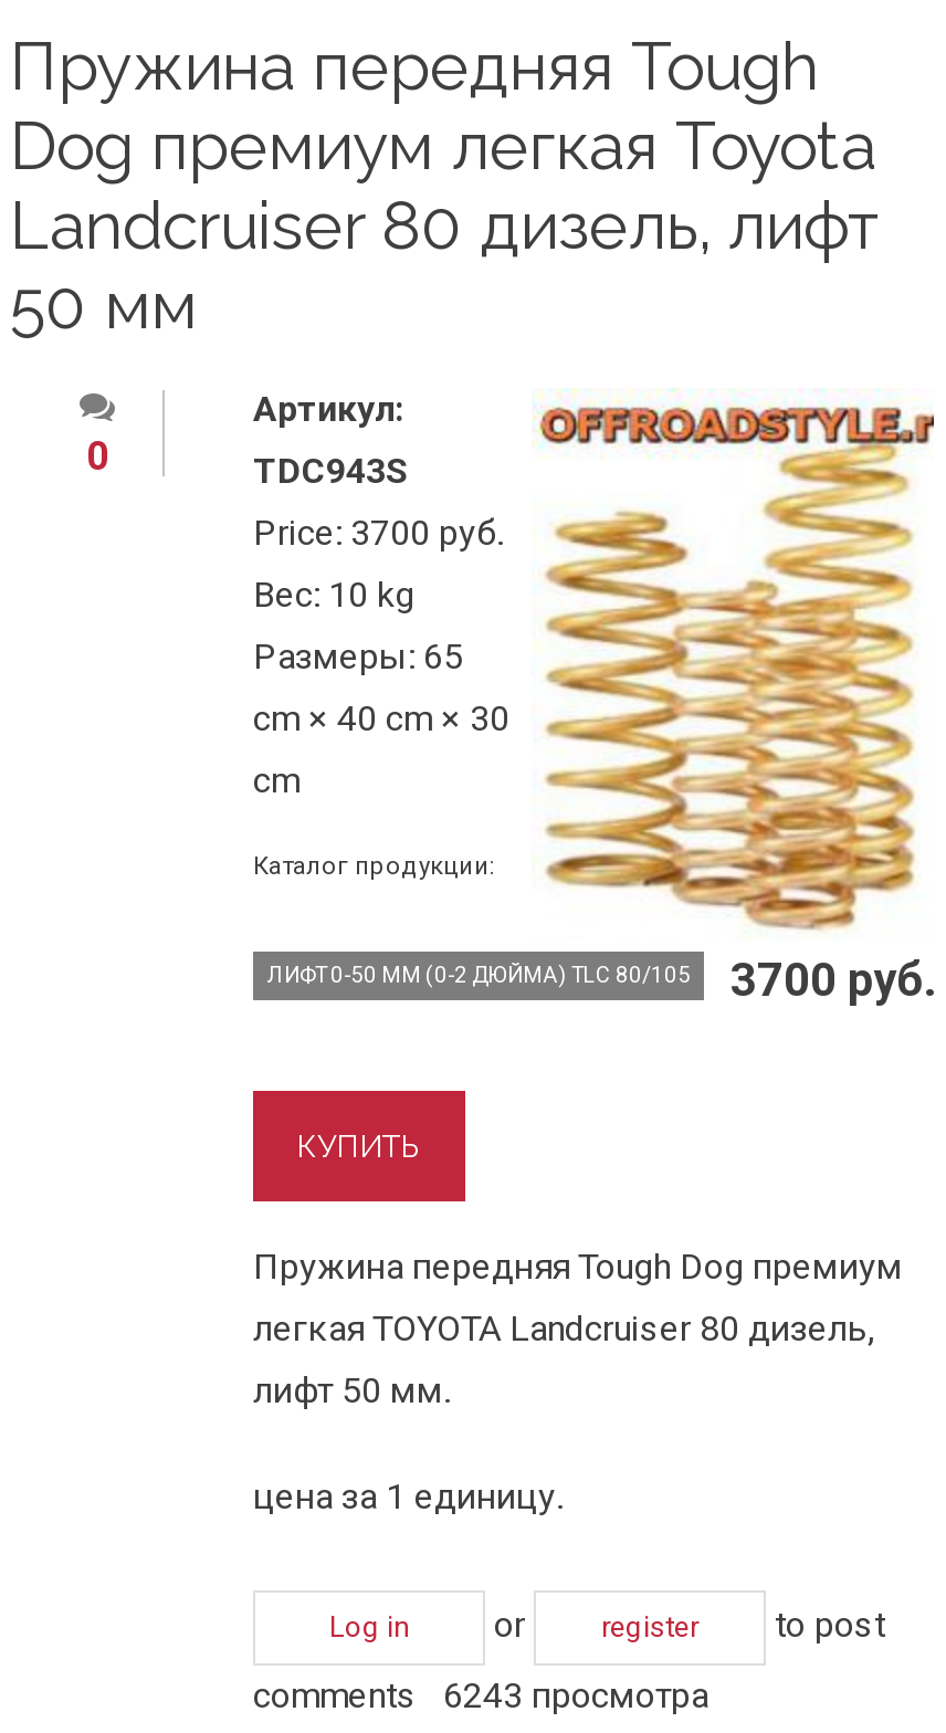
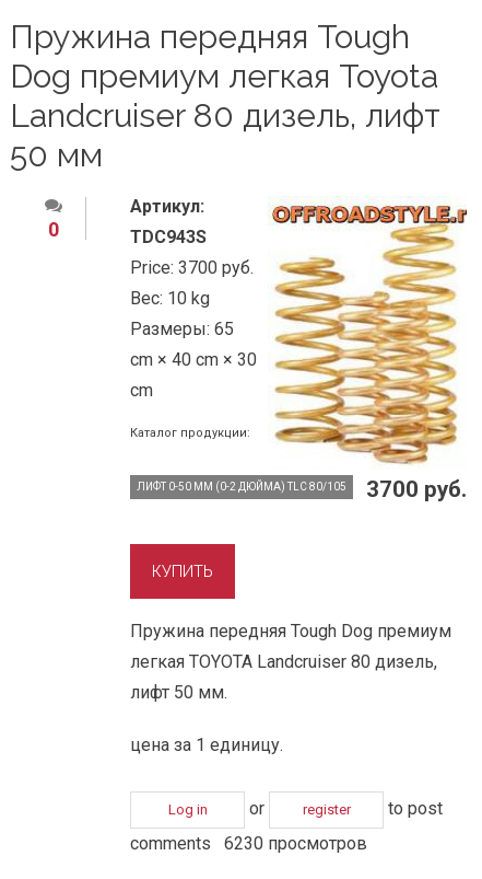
[253,1673,708,1715] comments 6243 просмотра -> [130,832,367,853] comments 6230 просмотров

